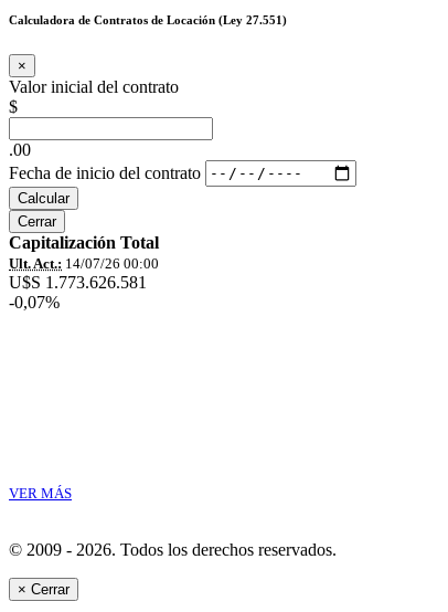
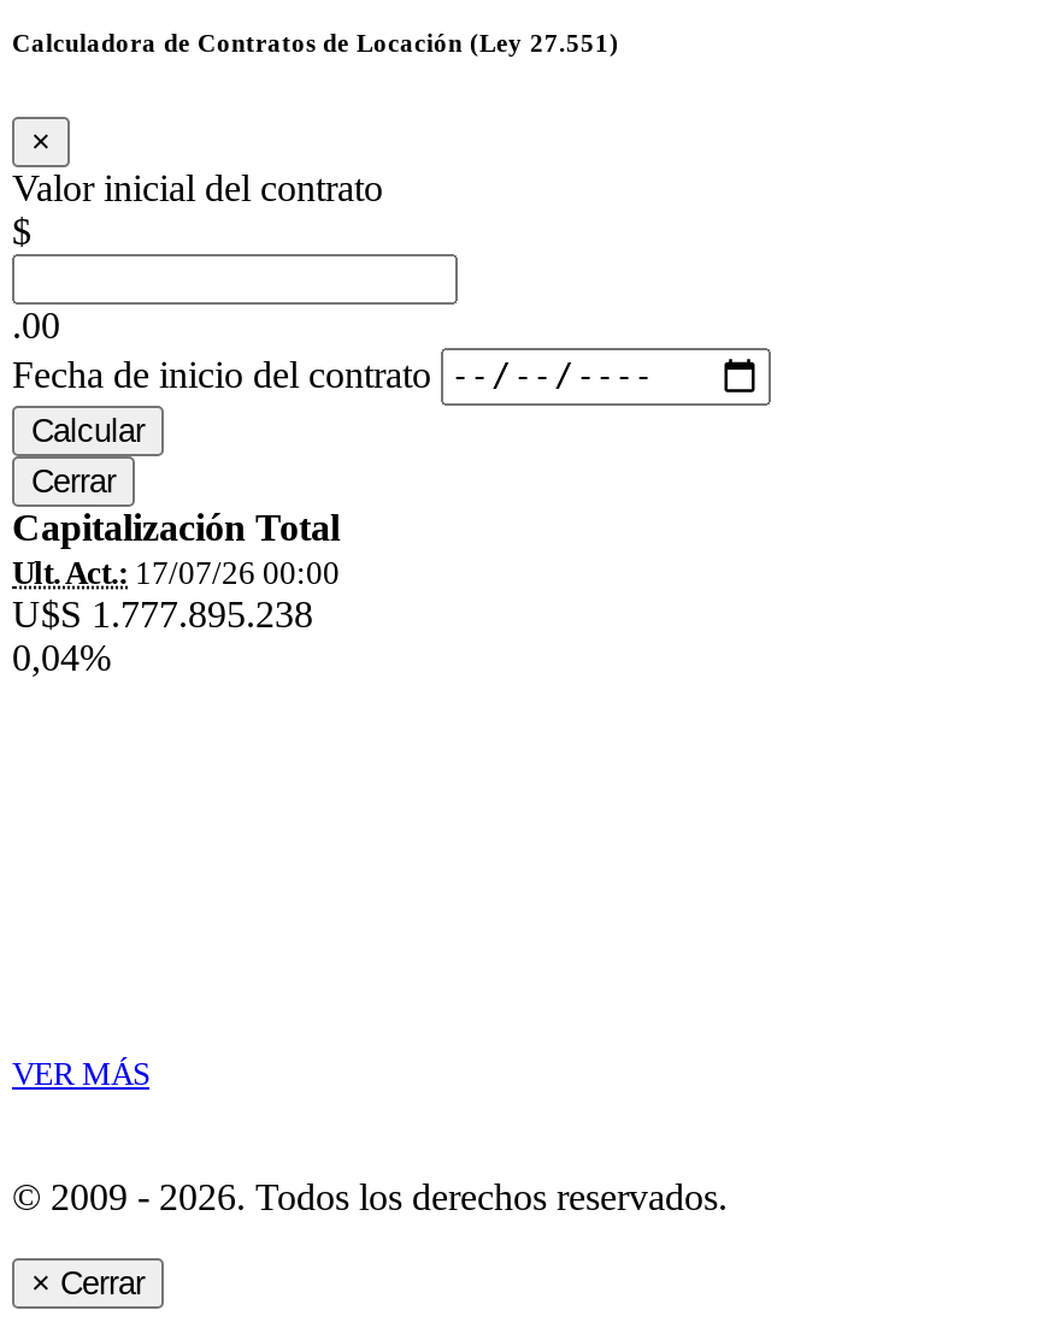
[9,255,159,271] Ult. Act.: 14/07/26 00:00 -> [12,554,340,590] Ult. Act.: 17/07/26 00:00
[9,272,147,291] U$S 1.773.626.581 -> [12,592,313,633] U$S 1.777.895.238
[9,292,60,311] -0,07% -> [12,636,111,677] 0,04%

